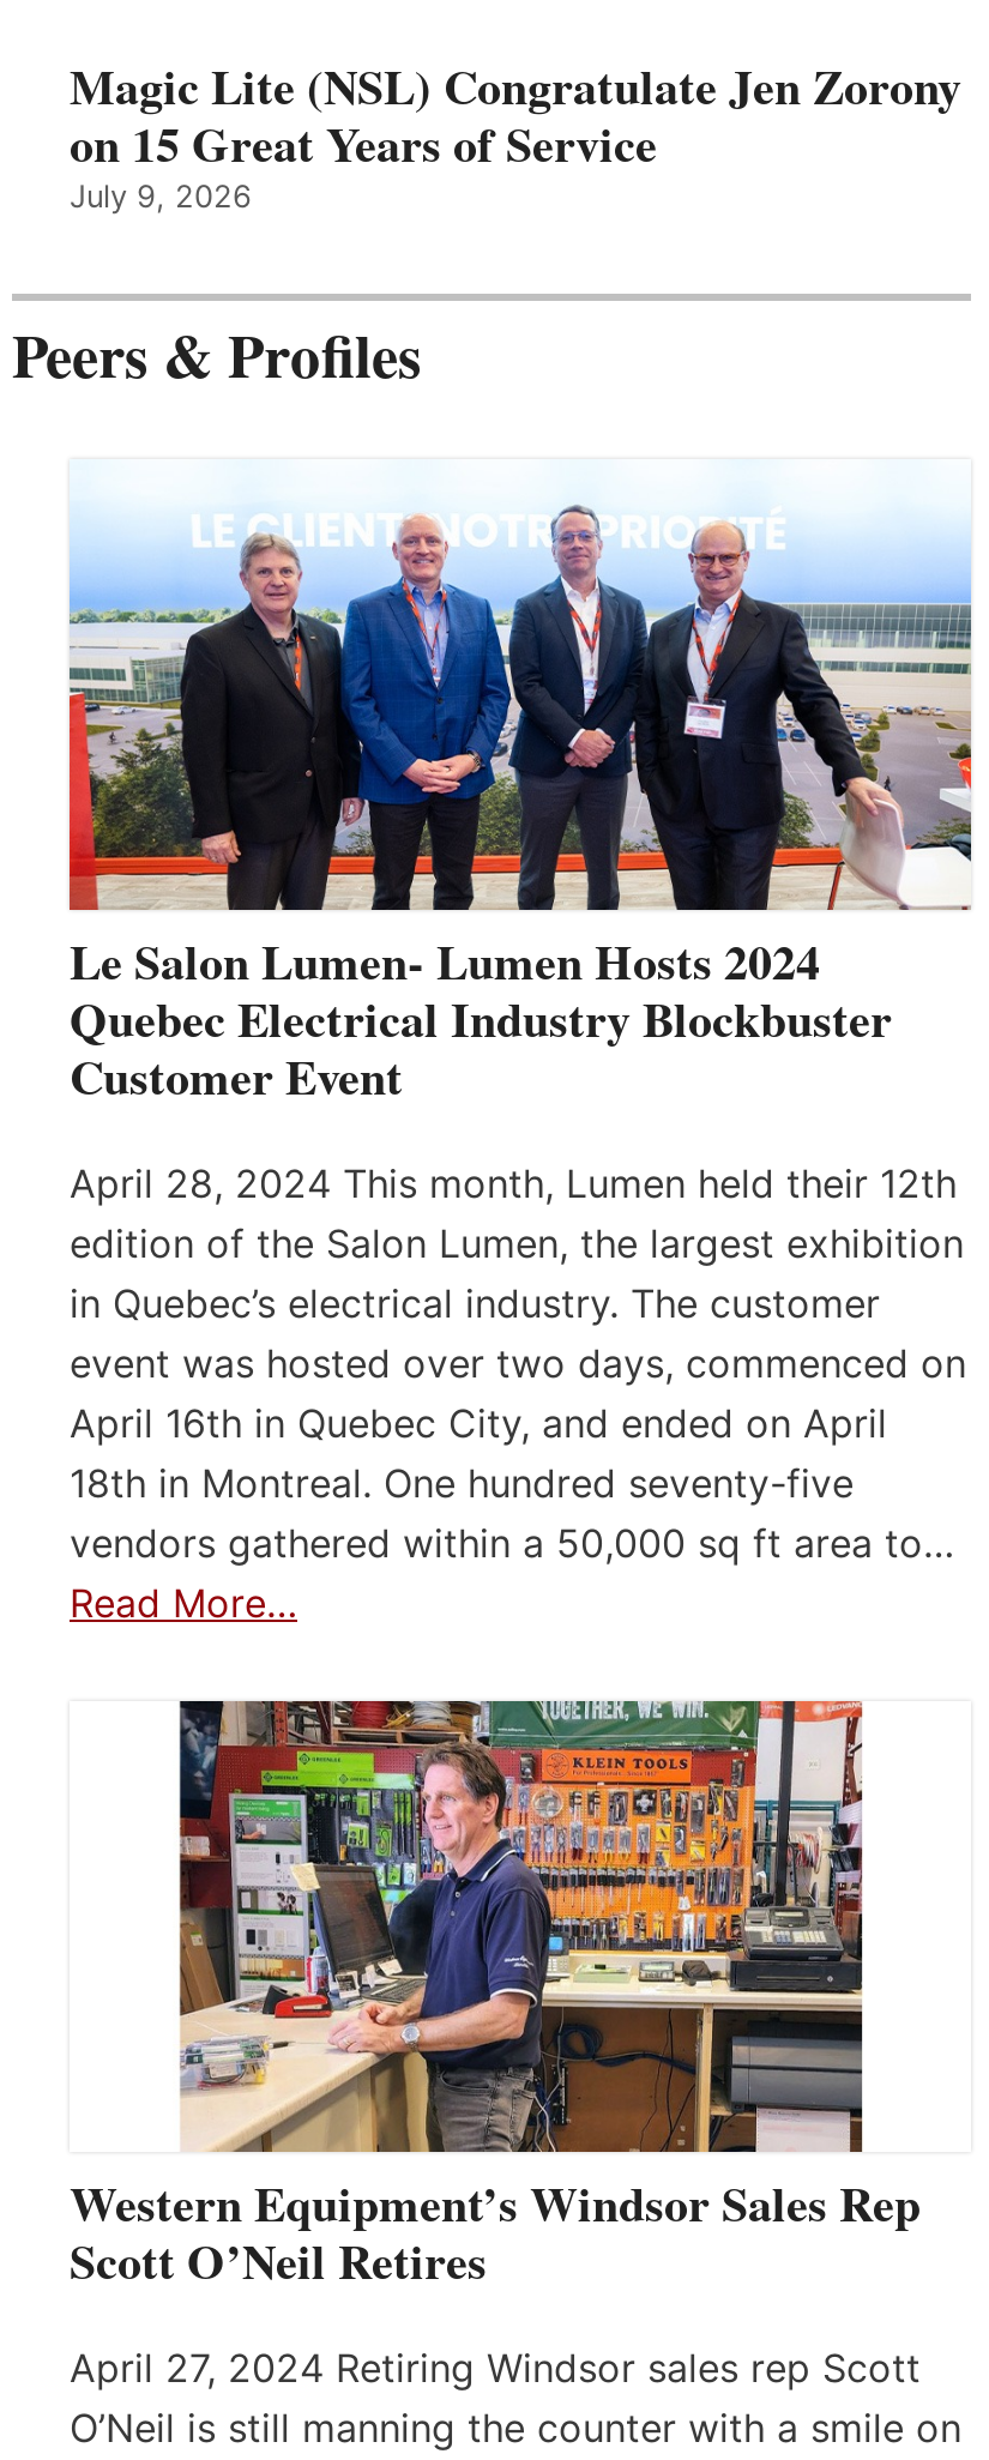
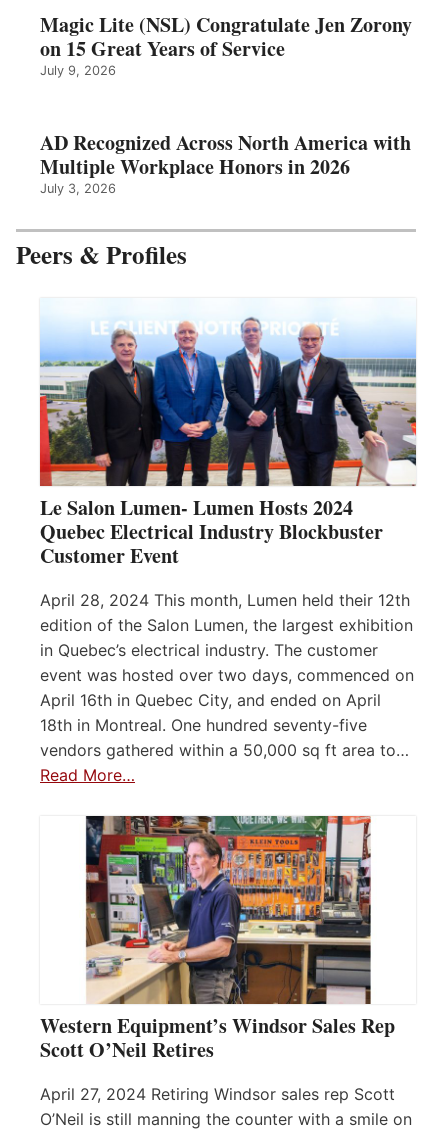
none -> [40,128,411,196] AD Recognized Across North America with | Multiple Workplace Honors in 2026 | July 3, 2026

